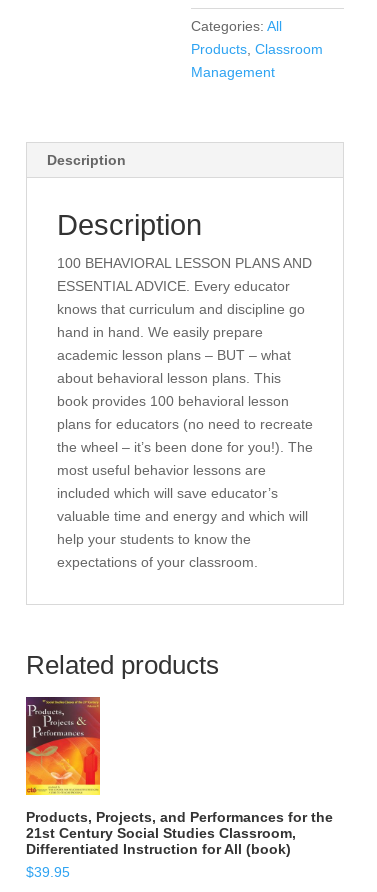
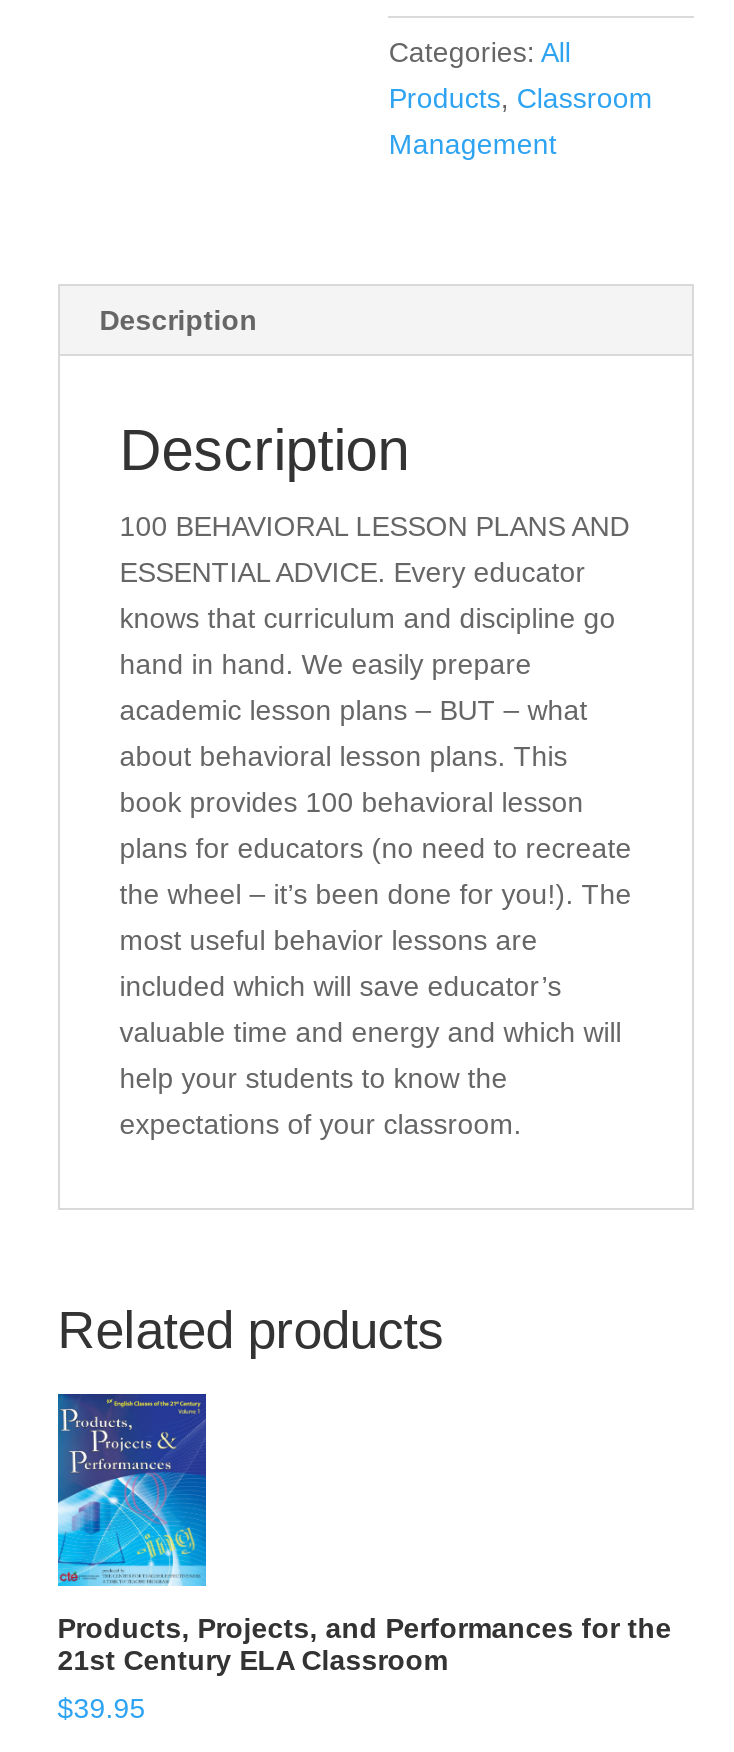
[25,696,296,857] [image] | 21st Century Social Studies Classroom, | Differentiated Instruction for All (book) -> [56,1392,448,1677] [image] | 21st Century ELA Classroom

